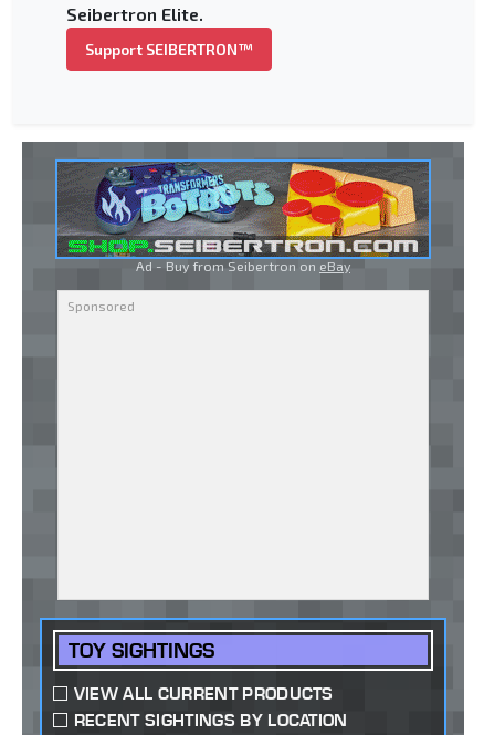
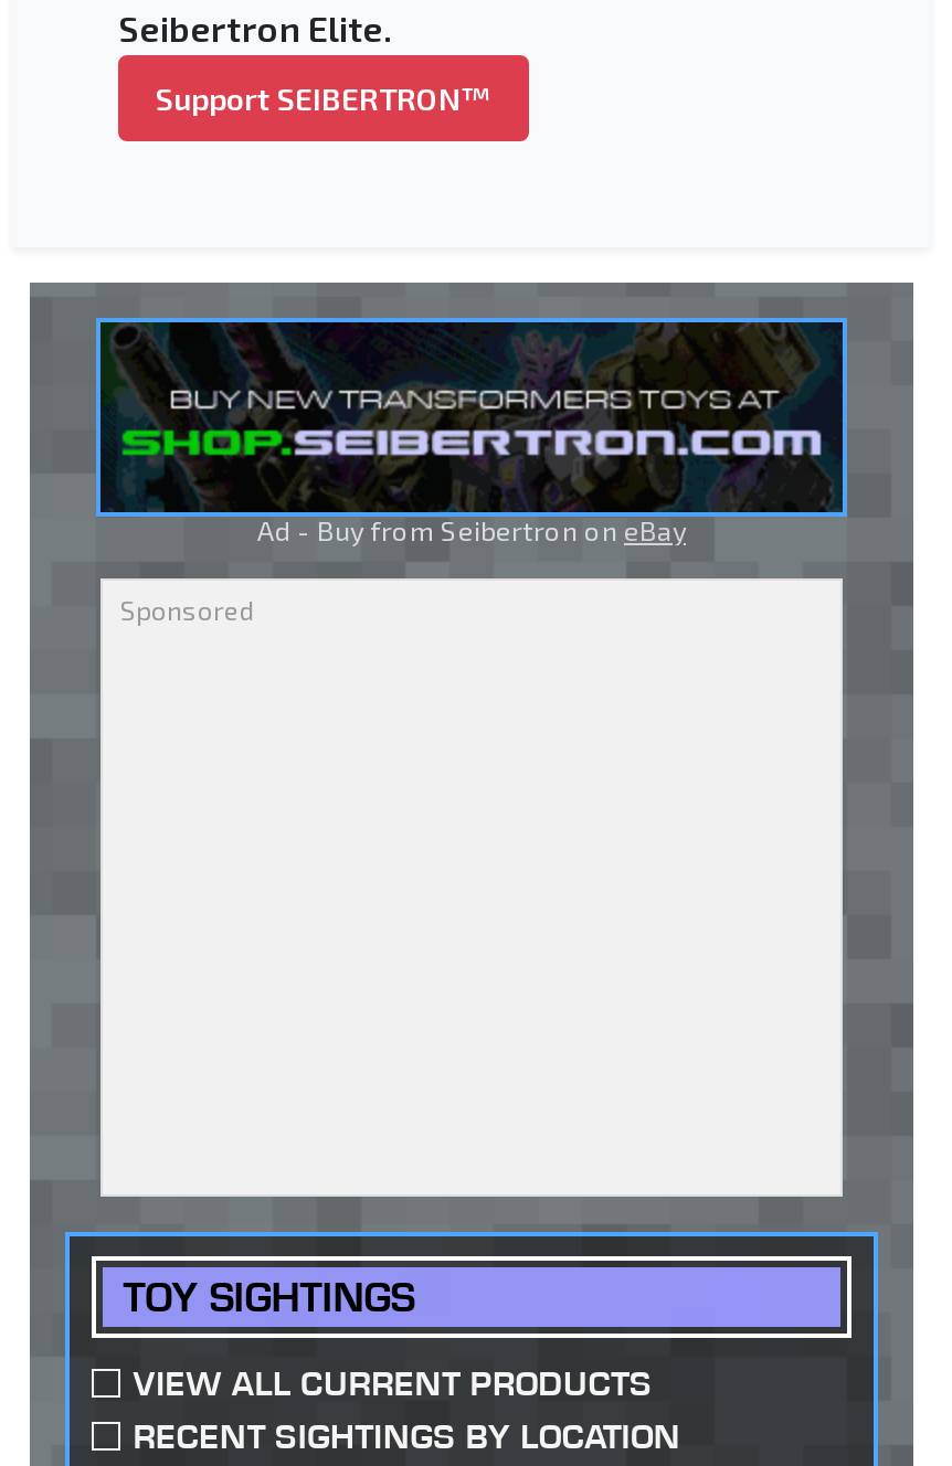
[57,162,429,257] [image] -> [98,322,843,514] [image]

